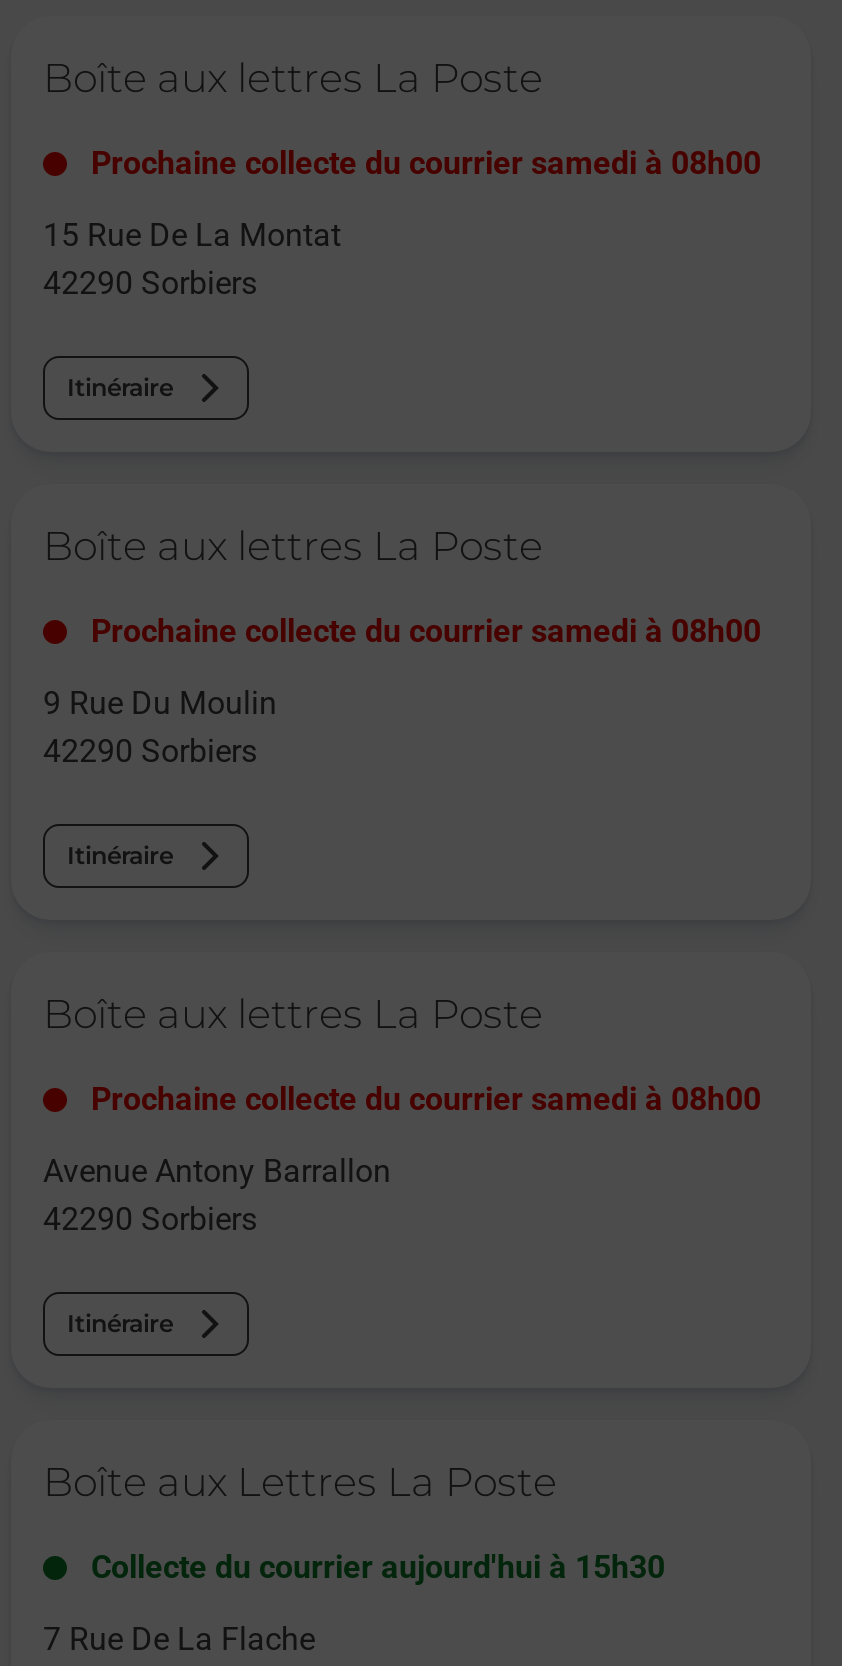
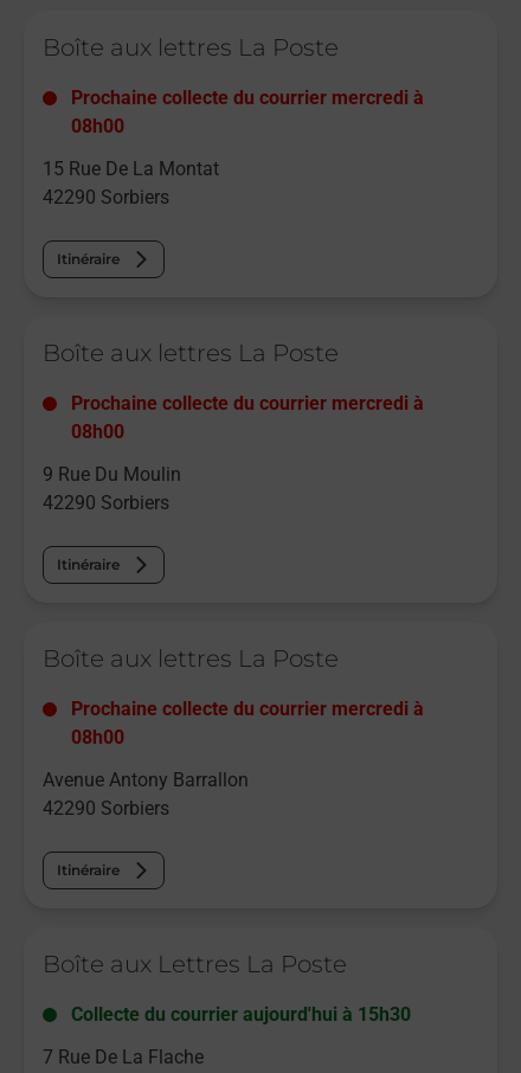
[91,145,761,183] Prochaine collecte du courrier samedi à 08h00 -> [71,87,424,138] Prochaine collecte du courrier mercredi à | 08h00
[91,613,761,651] Prochaine collecte du courrier samedi à 08h00 -> [71,392,424,443] Prochaine collecte du courrier mercredi à | 08h00
[91,1081,761,1119] Prochaine collecte du courrier samedi à 08h00 -> [71,698,424,749] Prochaine collecte du courrier mercredi à | 08h00

